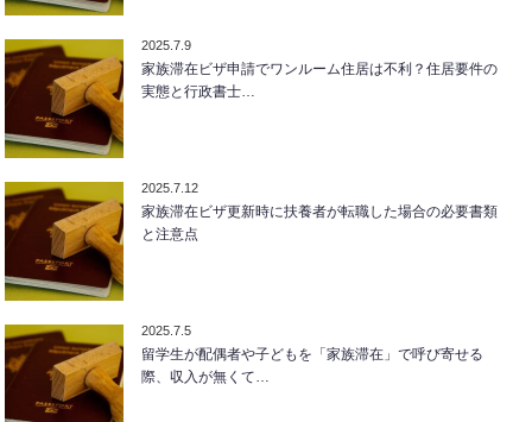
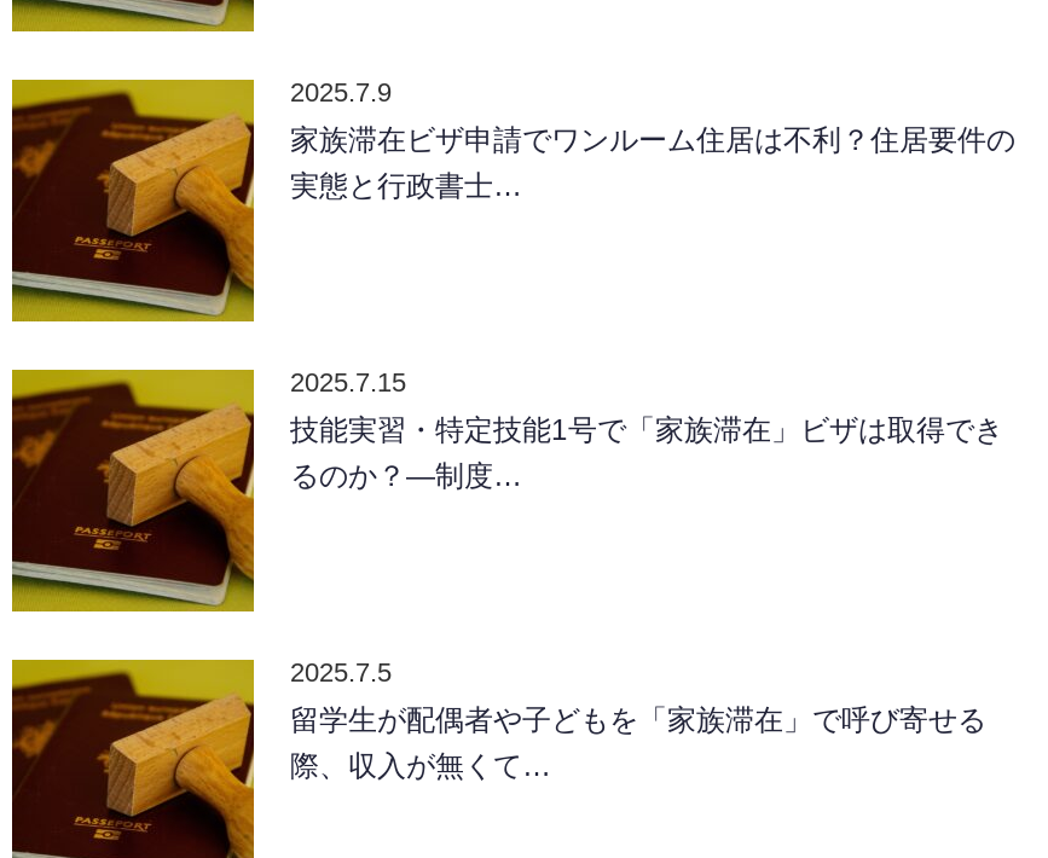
[141,180,198,195] 2025.7.12 -> [290,367,406,396] 2025.7.15
[141,203,498,242] 家族滞在ビザ更新時に扶養者が転職した場合の必要書類 | と注意点 -> [290,413,1003,493] 技能実習・特定技能1号で「家族滞在」ビザは取得でき | るのか？—制度…

